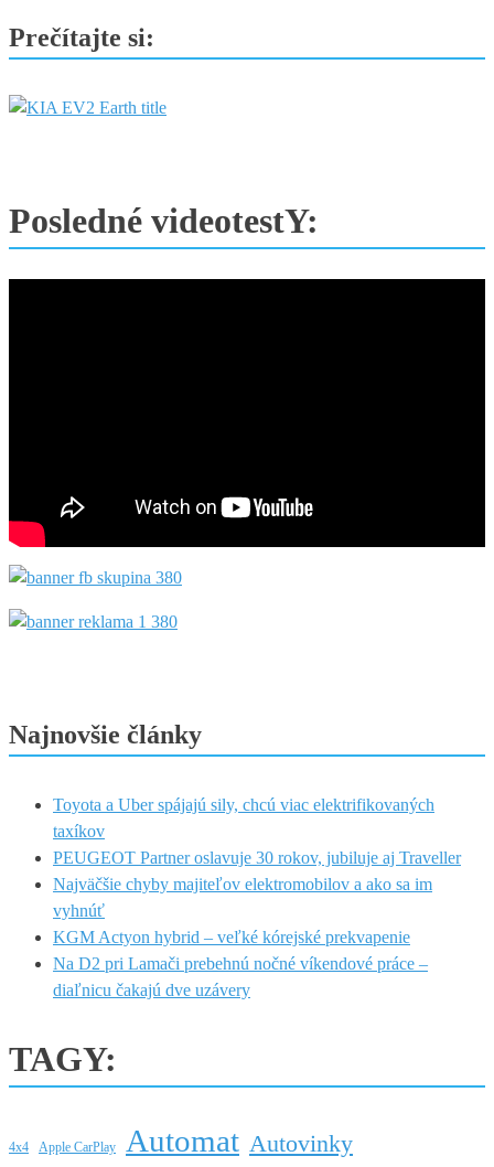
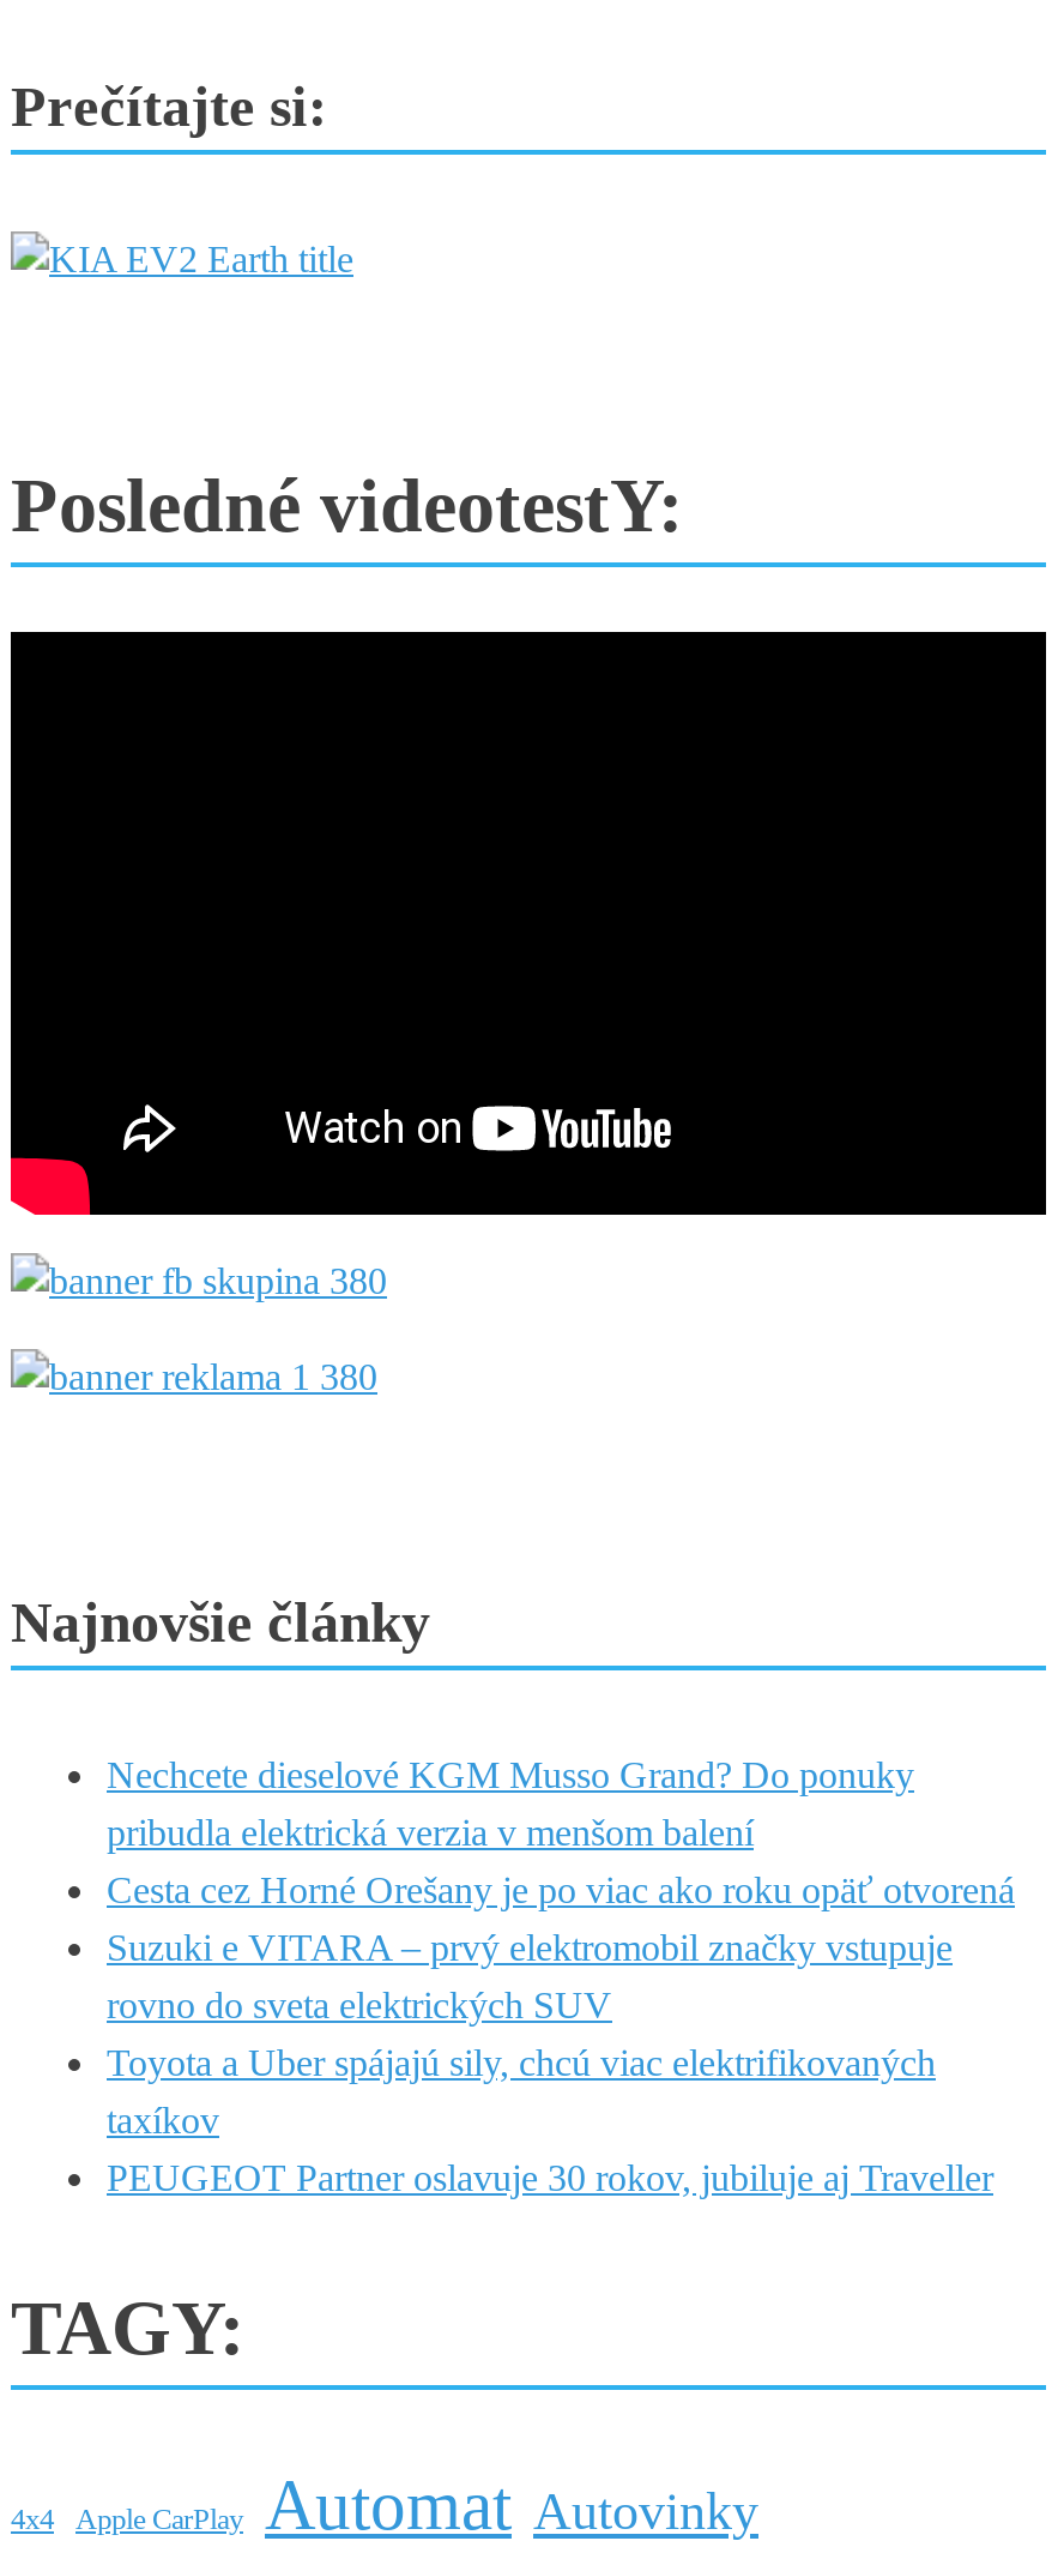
none -> [107,1753,1015,2024] Nechcete dieselové KGM Musso Grand? Do ponuky | pribudla elektrická verzia v menšom balení | Cesta cez Horné Orešany je po viac ako roku opäť otvorená | Suzuki e VITARA – prvý elektromobil značky vstupuje | rovno do sveta elektrických SUV
moved [53,795,461,867] -> [107,2041,993,2197]: Toyota a Uber spájajú sily, chcú viac elektrifikovaných | taxíkov | PEUGEOT Partner oslavuje 30 rokov, jubiluje aj Traveller
[53,874,432,999] Najväčšie chyby majiteľov elektromobilov a ako sa im | vyhnúť | KGM Actyon hybrid – veľké kórejské prekvapenie | Na D2 pri Lamači prebehnú nočné víkendové práce – | diaľnicu čakajú dve uzávery -> none

